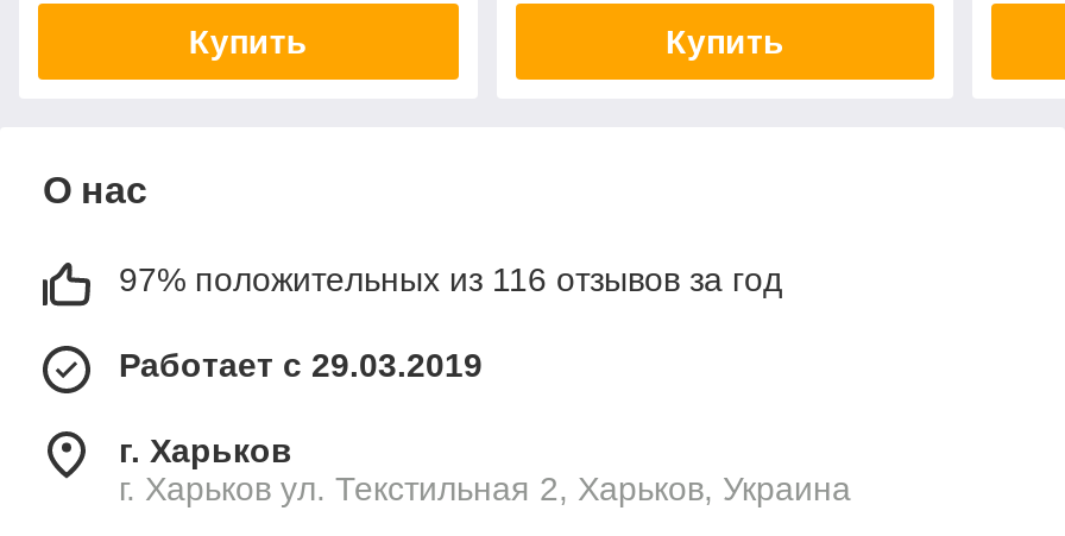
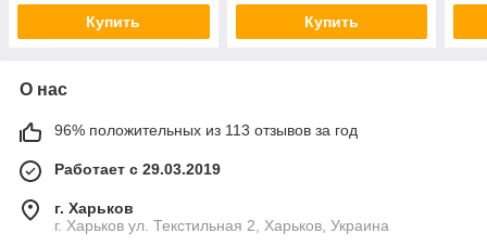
[119,260,782,298] 97% положительных из 116 отзывов за год -> [54,121,358,138] 96% положительных из 113 отзывов за год

